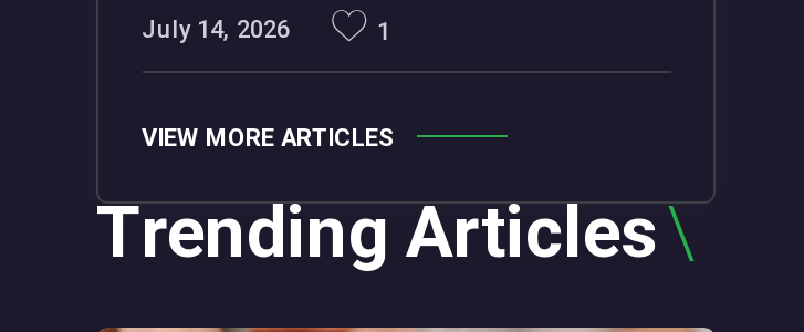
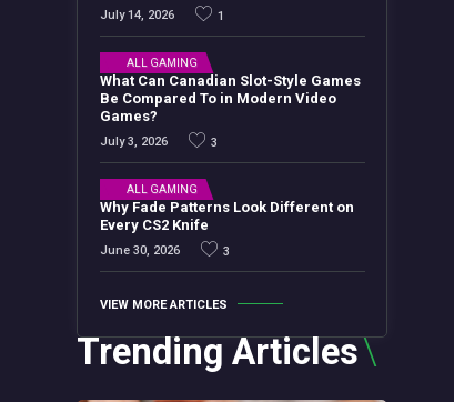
none -> [99,57,360,259] ALL GAMING | What Can Canadian Slot-Style Games | Be Compared To in Modern Video | Games? | July 3, 2026 | 3 | ALL GAMING | Why Fade Patterns Look Different on | Every CS2 Knife | June 30, 2026 | 3

